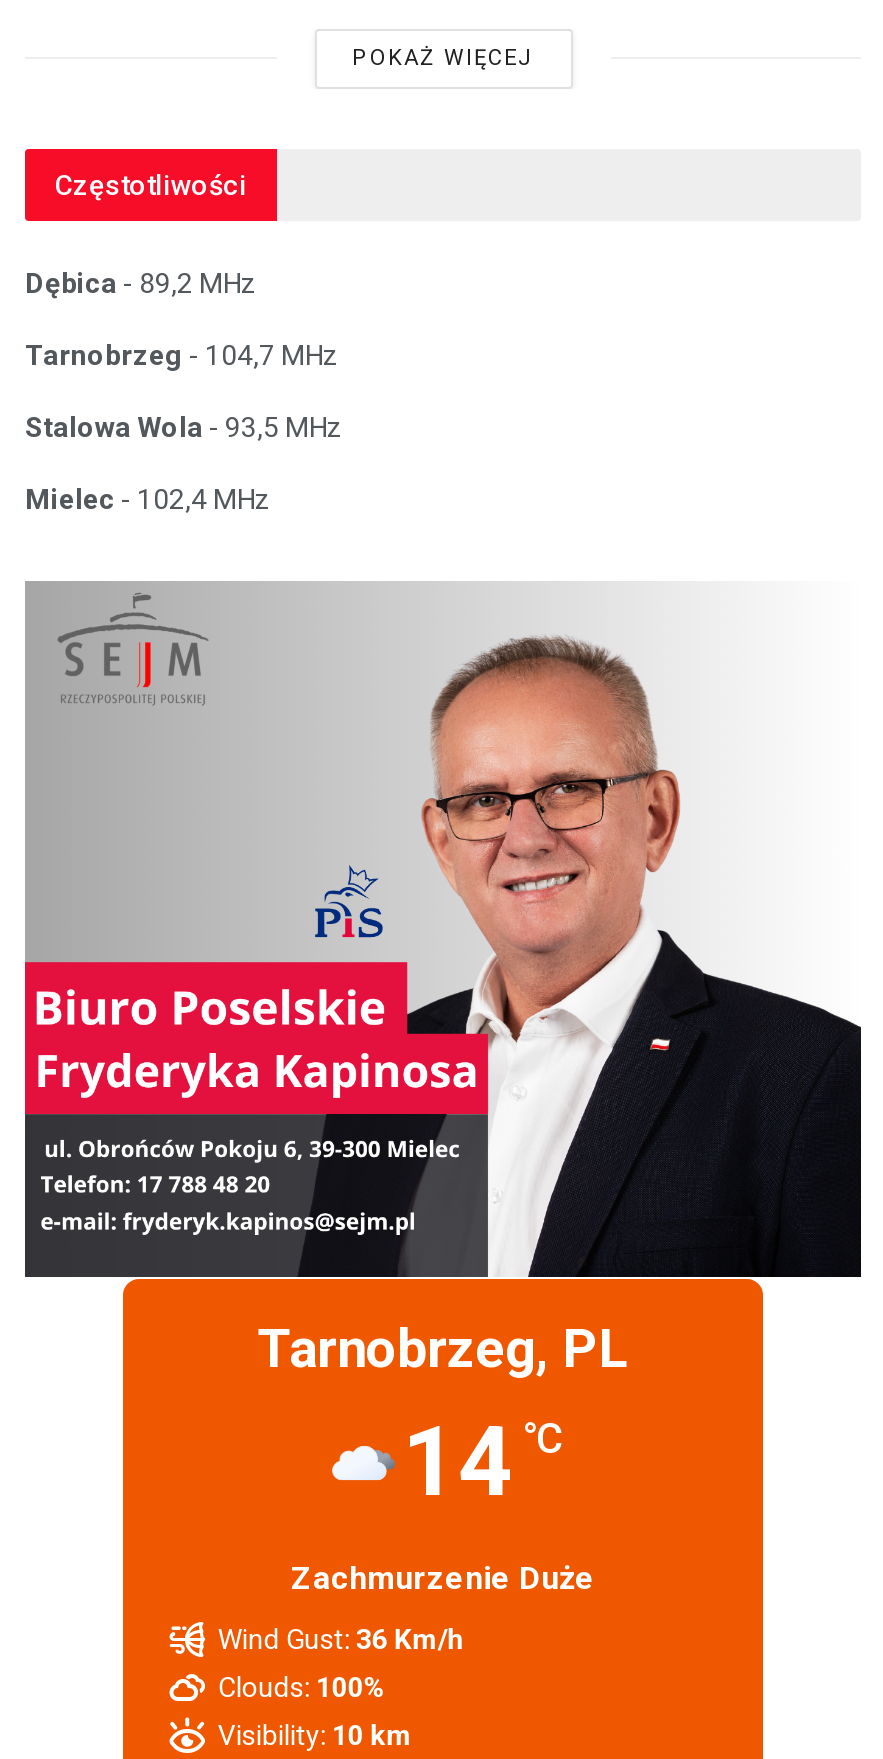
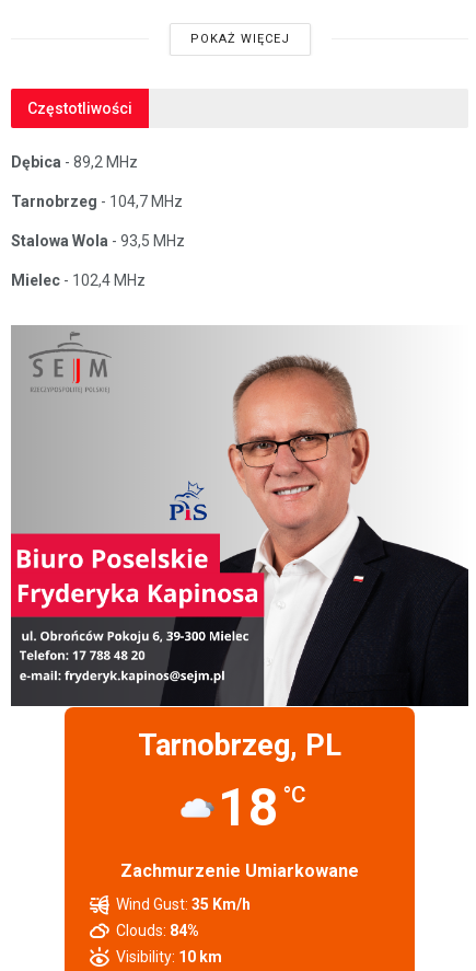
[402,1405,564,1519] 14 °C -> [217,776,306,838] 18 °C
[291,1559,595,1597] Zachmurzenie Duże -> [120,860,359,881] Zachmurzenie Umiarkowane
[218,1623,464,1655] Wind Gust: 36 Km/h -> [116,895,251,913] Wind Gust: 35 Km/h
[218,1671,386,1703] Clouds: 100% -> [116,922,200,939] Clouds: 84%

